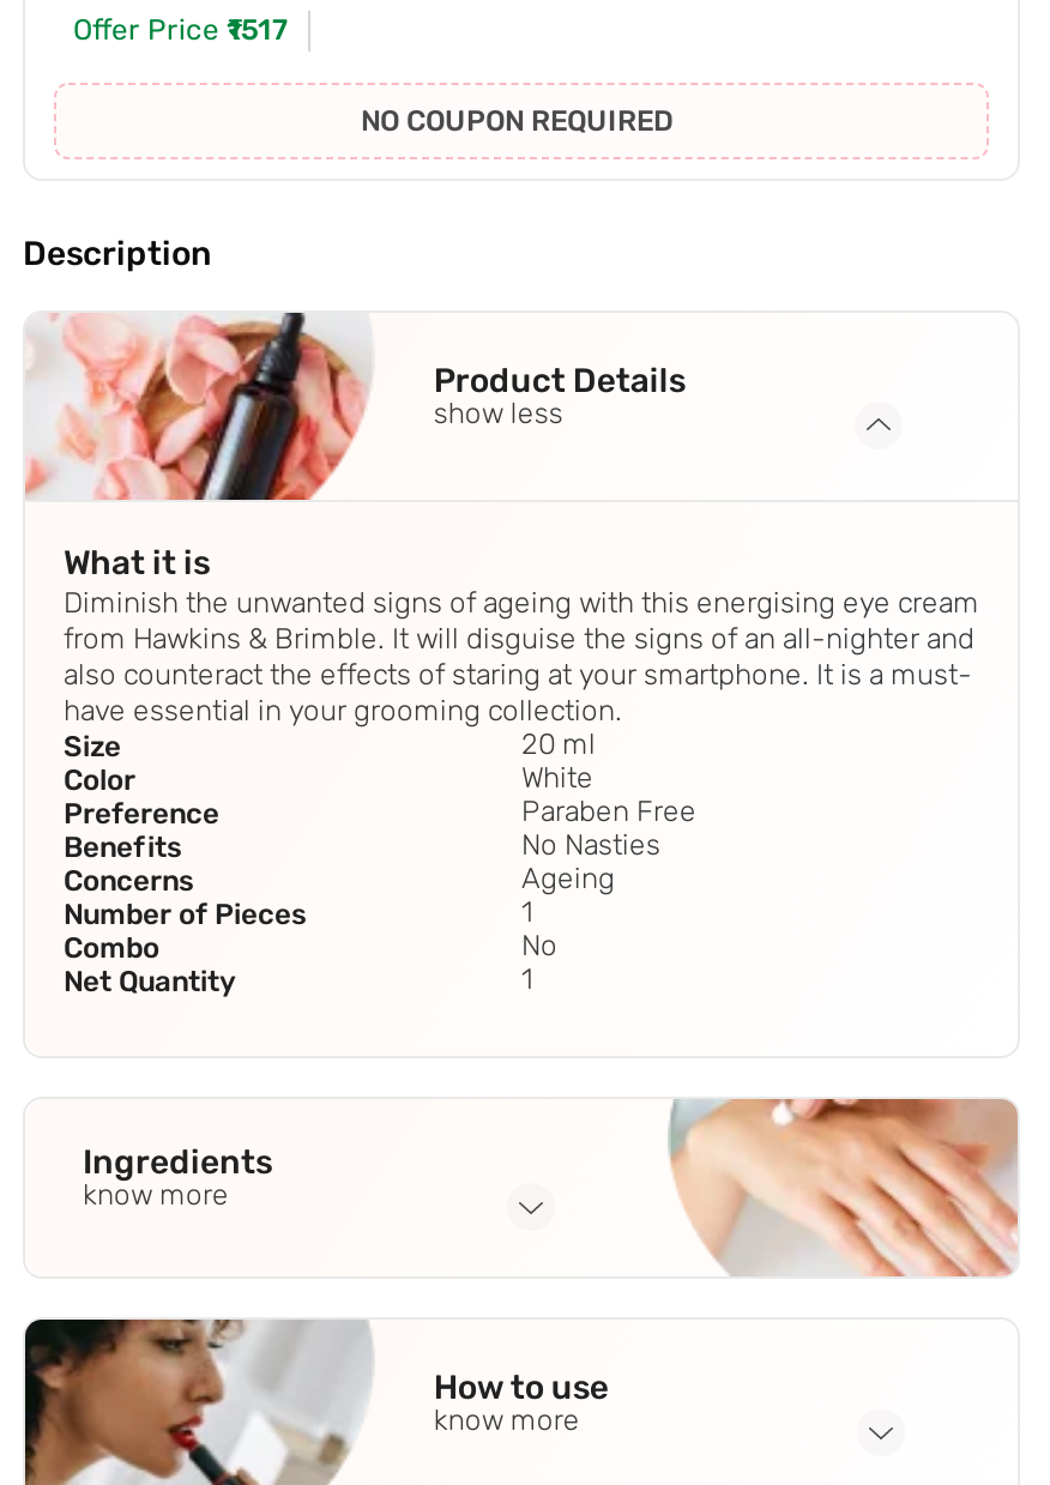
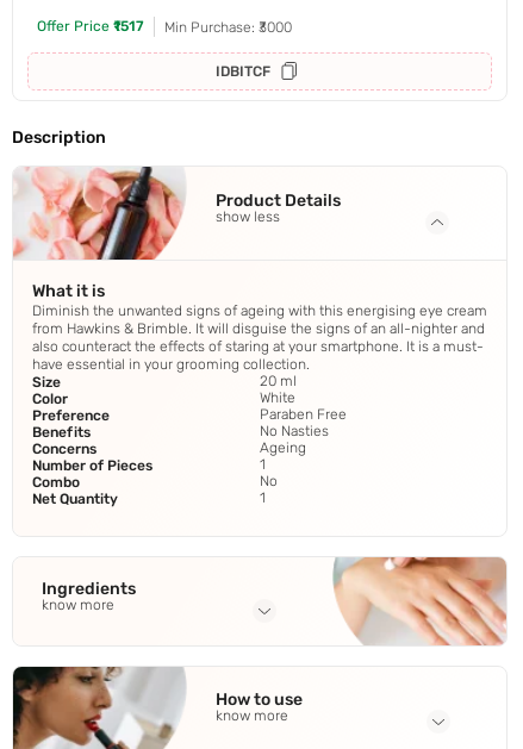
[361,105,672,139] NO COUPON REQUIRED -> [164,19,292,80] Min Purchase: ₹3000 | IDBITCF

